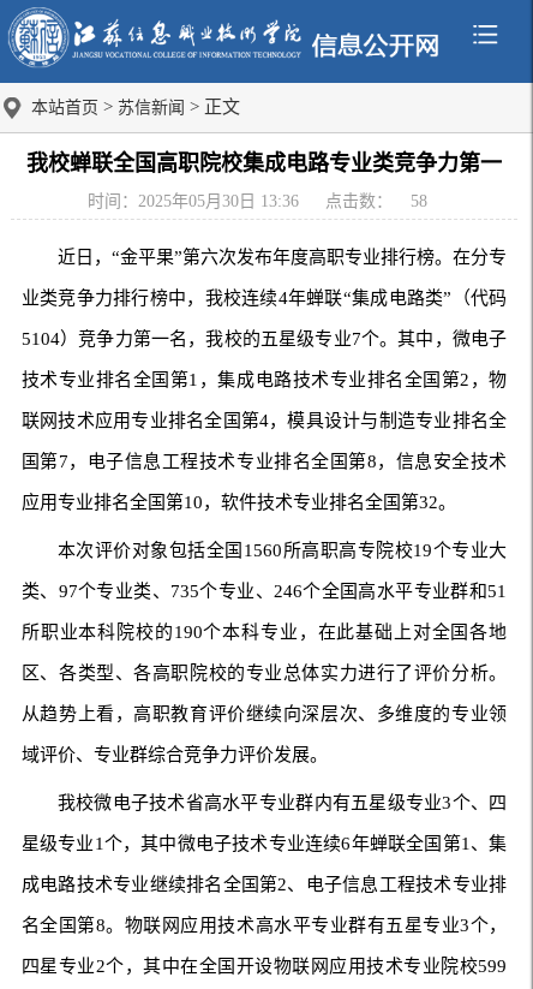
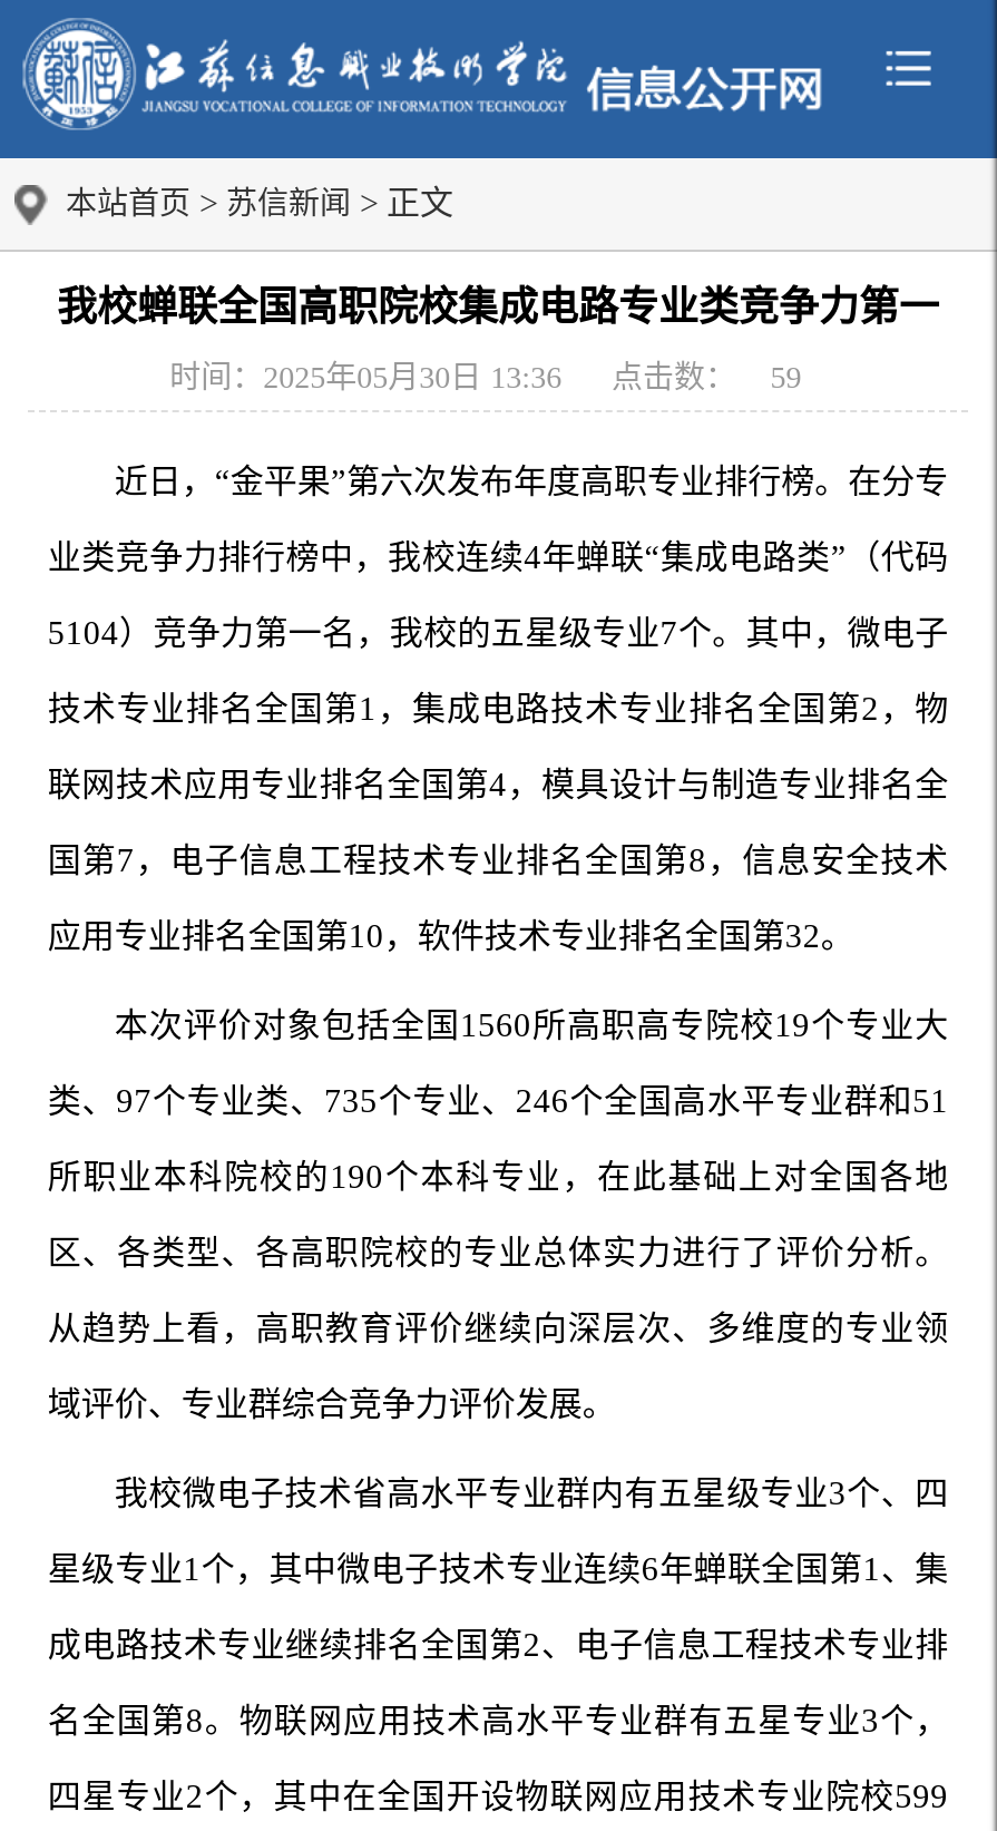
[87,192,428,210] 时间：2025年05月30日 13:36 点击数： 58 -> [170,361,801,394] 时间：2025年05月30日 13:36 点击数： 59

